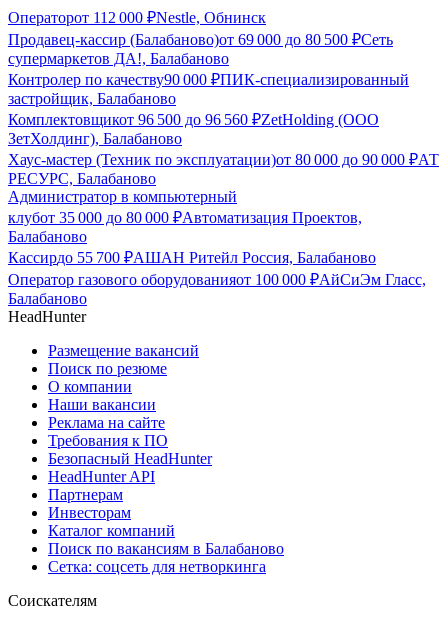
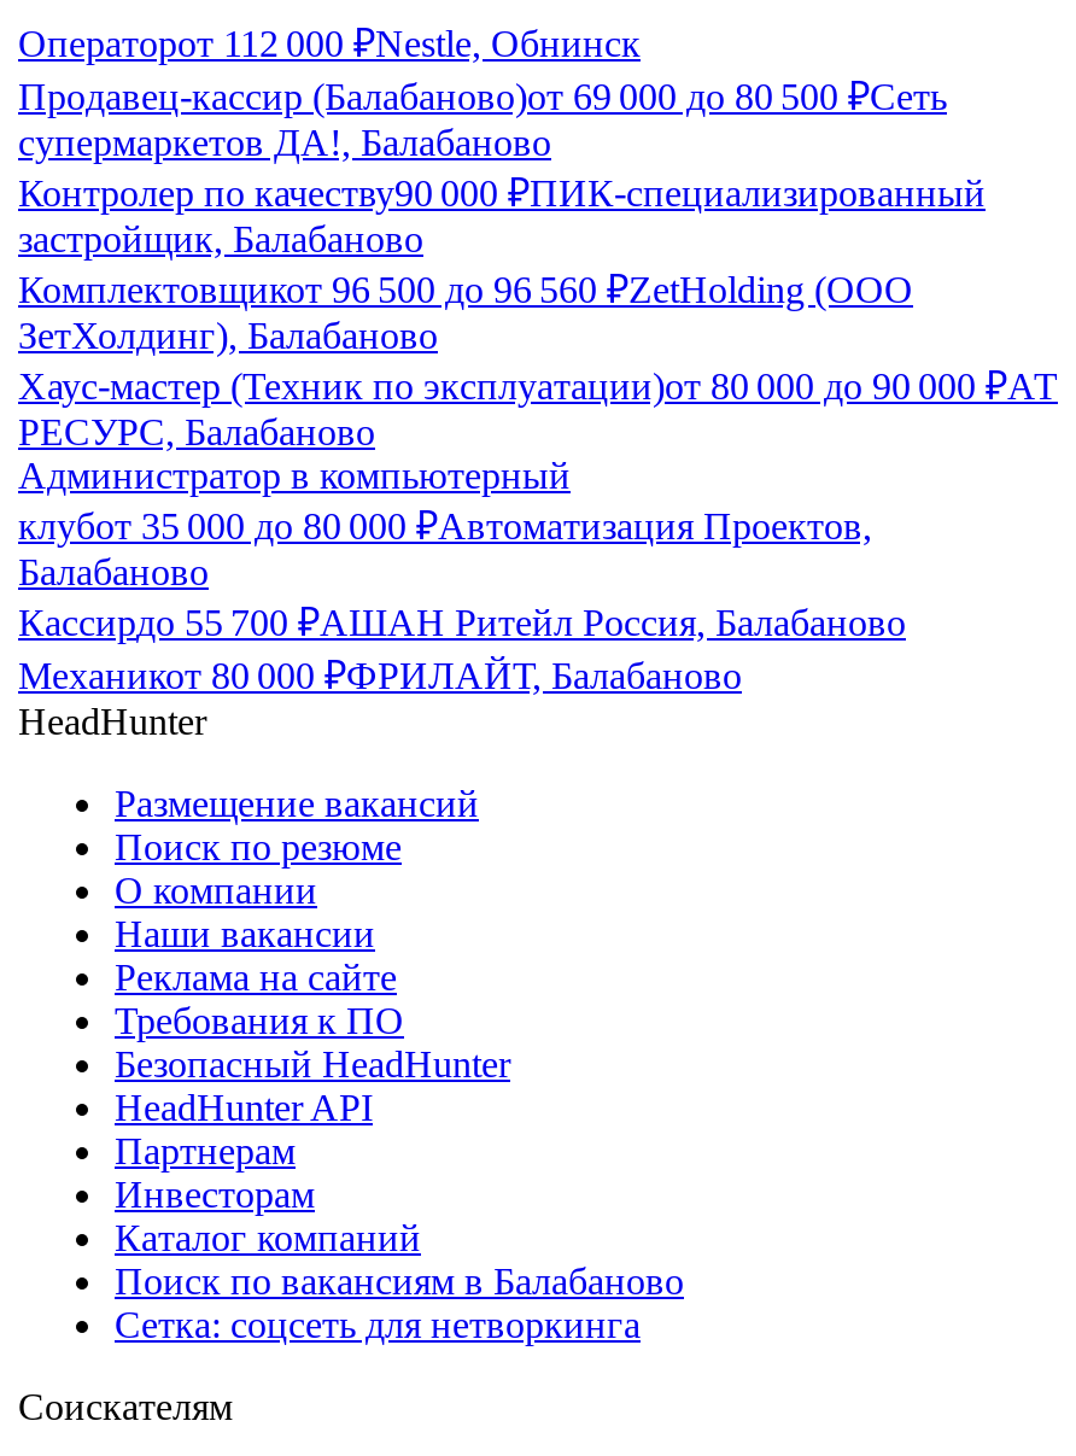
[8,271,426,307] Оператор газового оборудованияот 100 000 ₽АйСиЭм Гласс, | Балабаново -> [18,655,742,696] Механикот 80 000 ₽ФРИЛАЙТ, Балабаново

